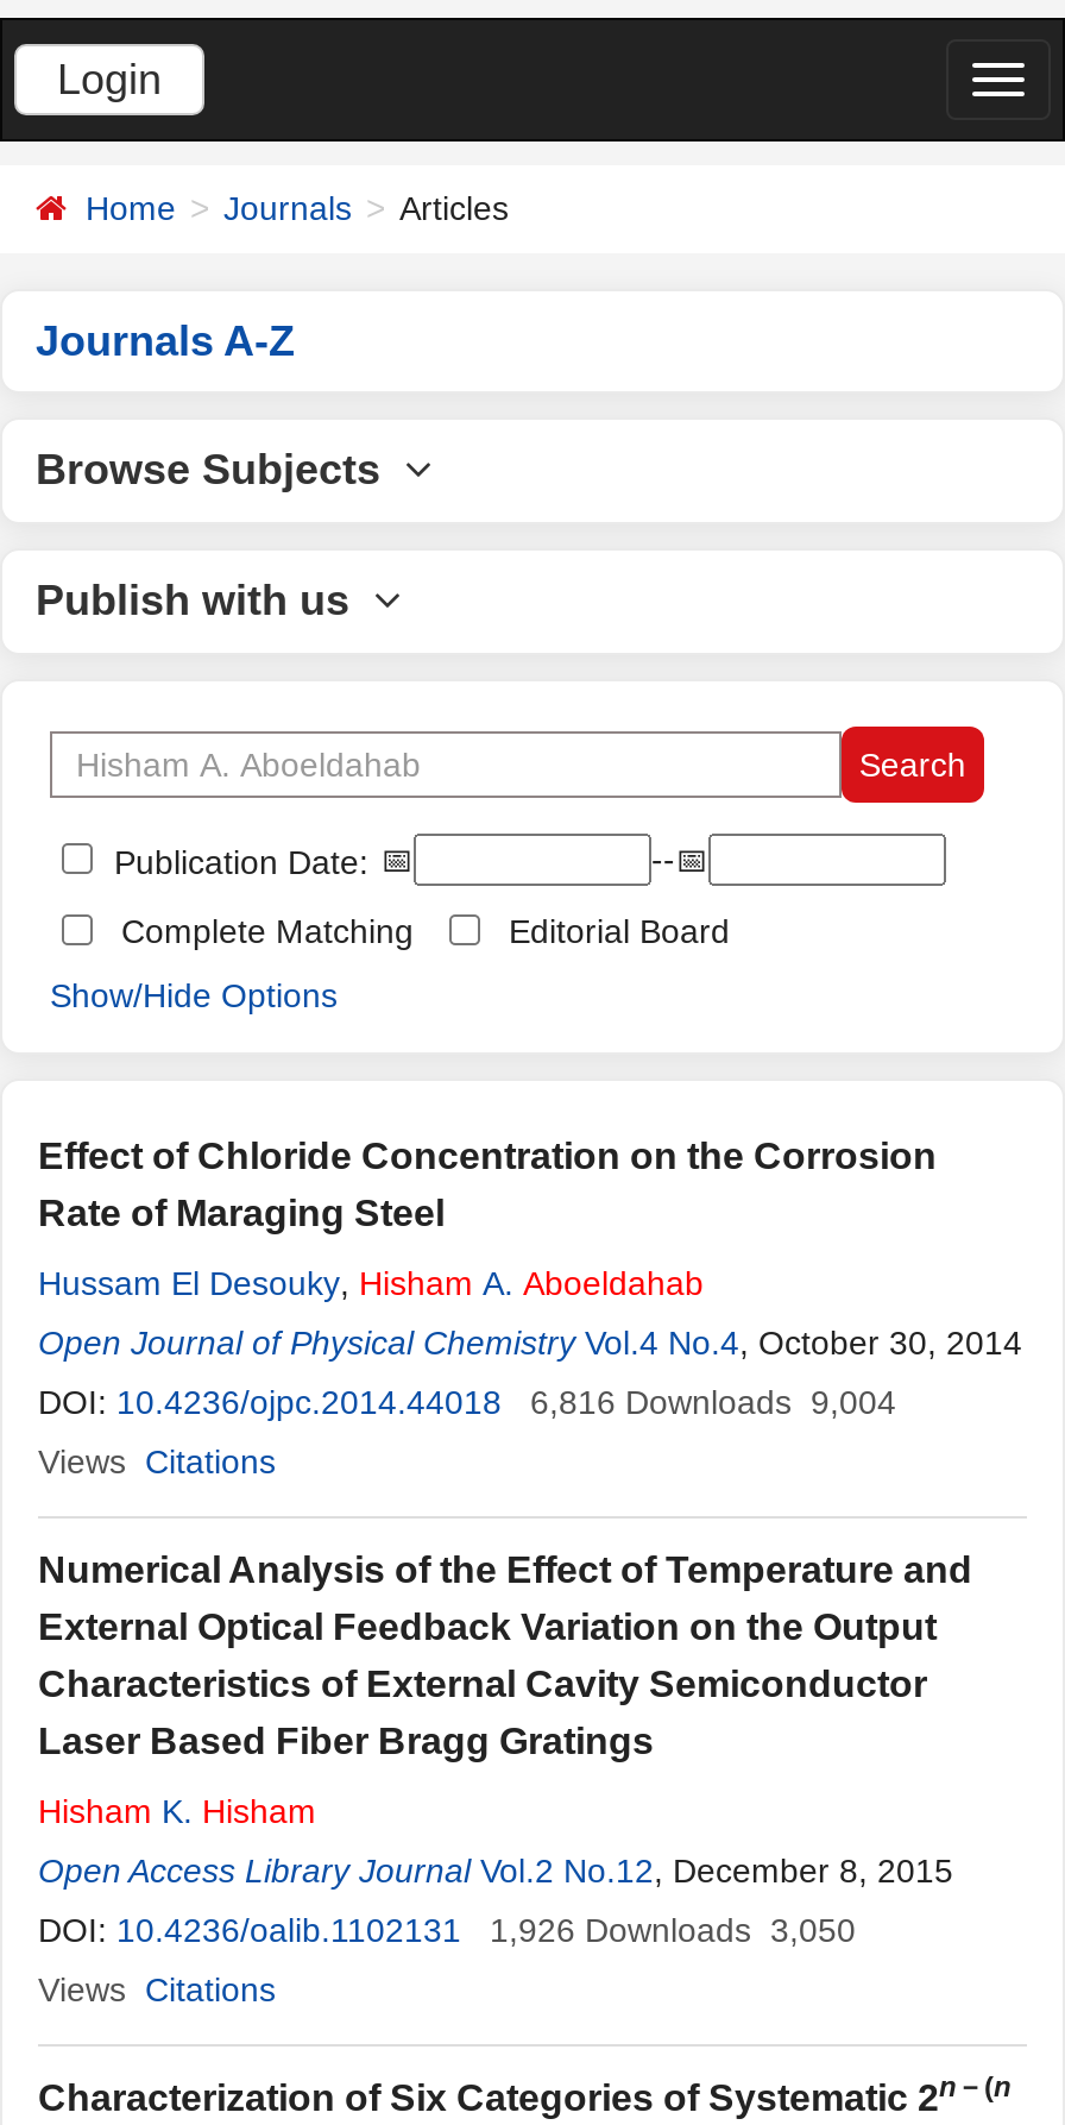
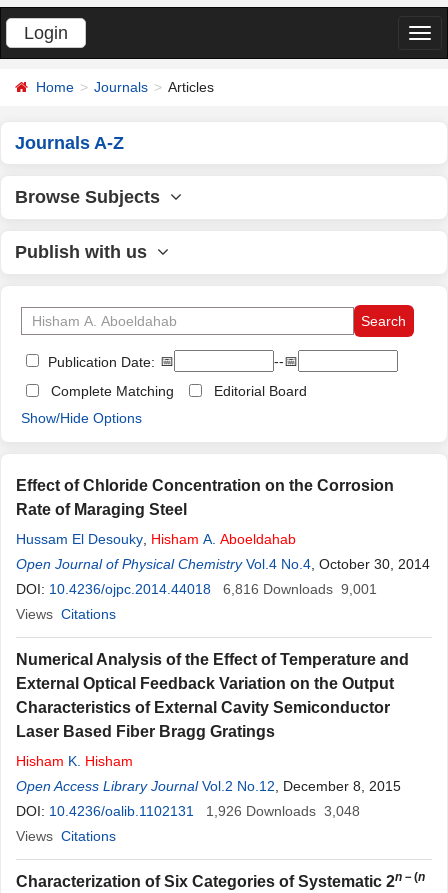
[38,1383,896,1421] DOI: 10.4236/ojpc.2014.44018 6,816 Downloads 9,004 -> [16,581,377,597] DOI: 10.4236/ojpc.2014.44018 6,816 Downloads 9,001
[38,1911,856,1949] DOI: 10.4236/oalib.1102131 1,926 Downloads 3,050 -> [16,803,360,819] DOI: 10.4236/oalib.1102131 1,926 Downloads 3,048

